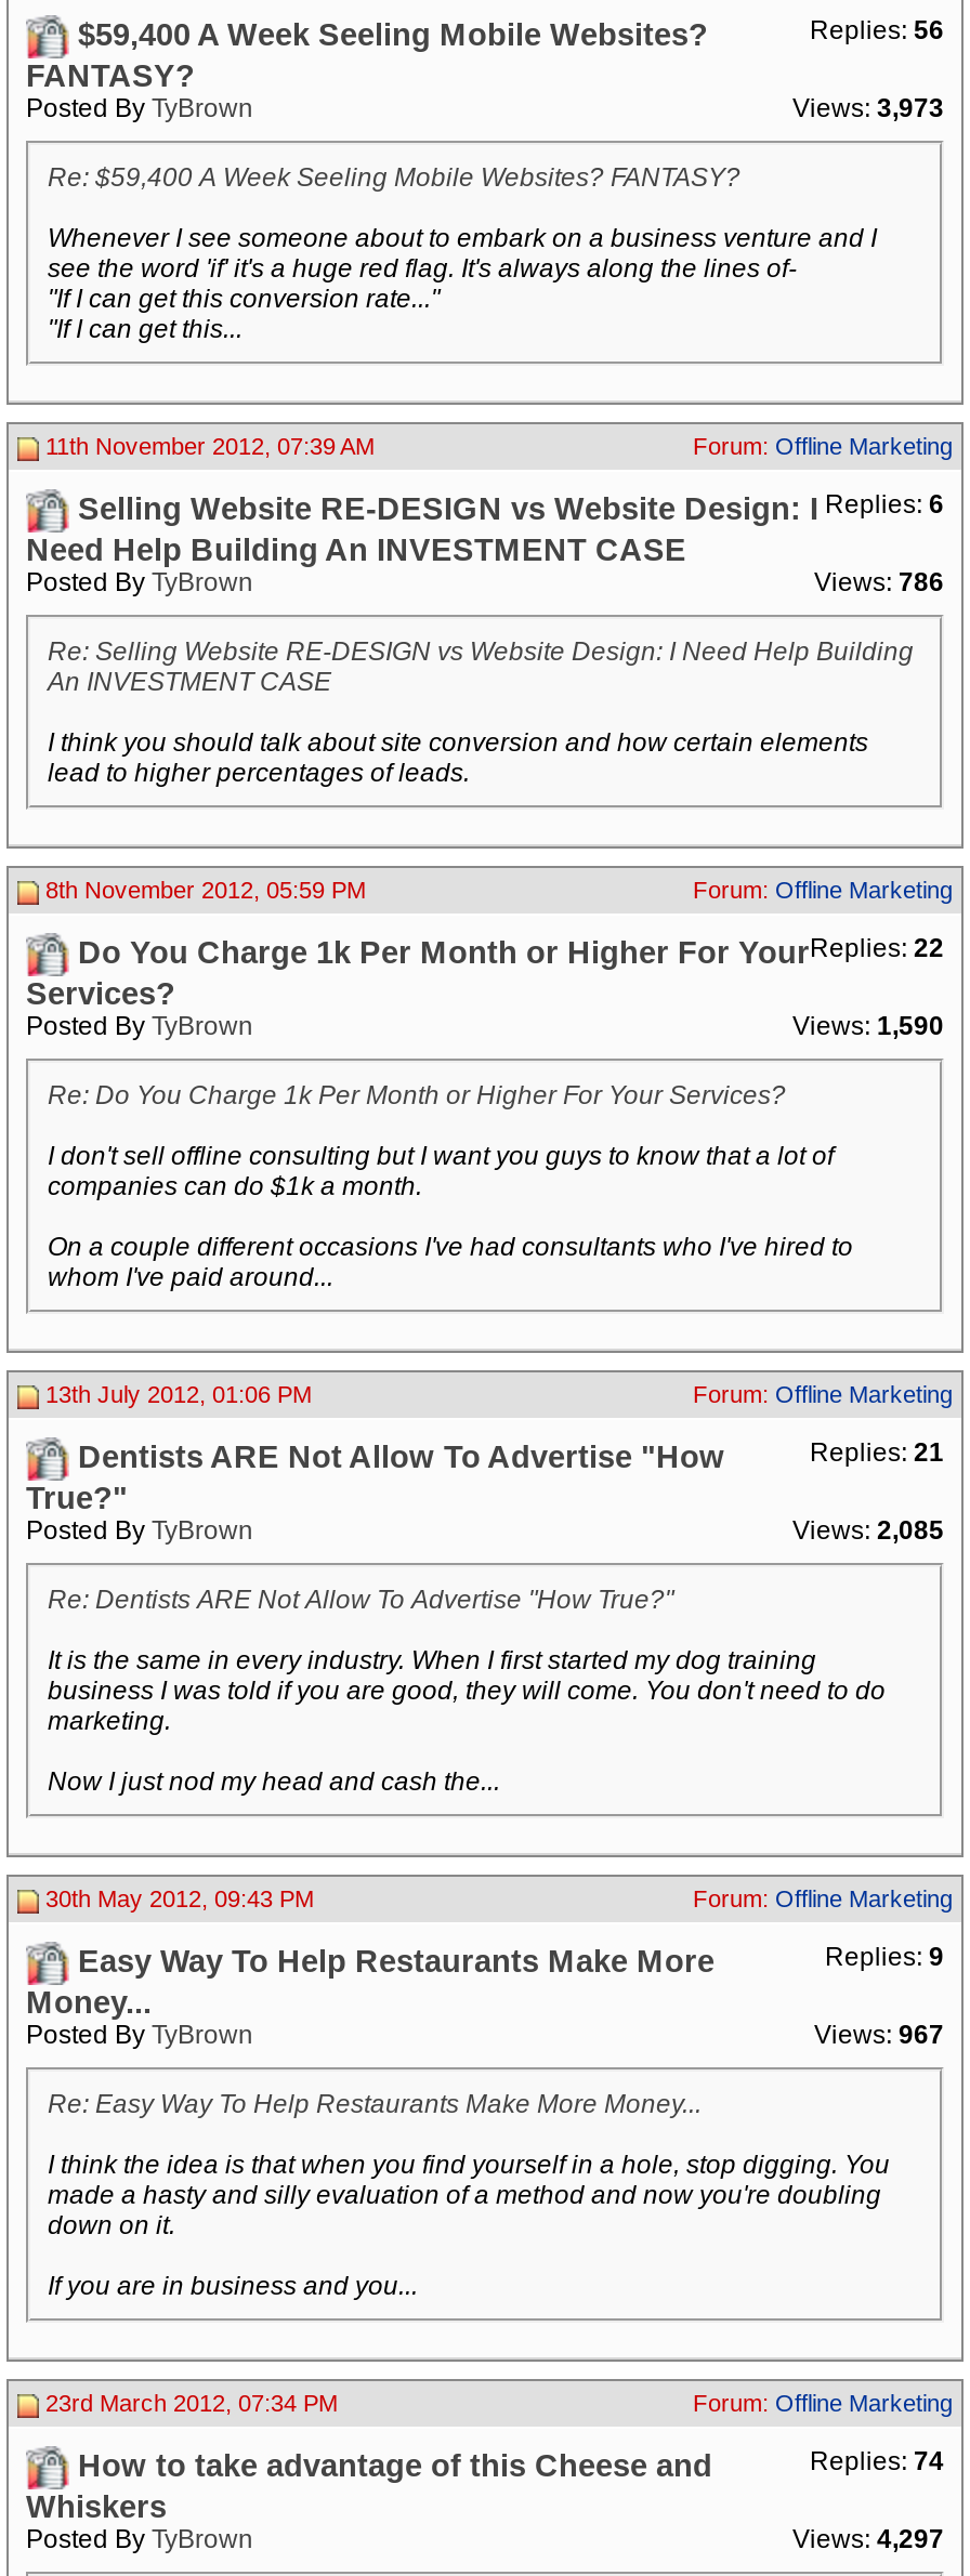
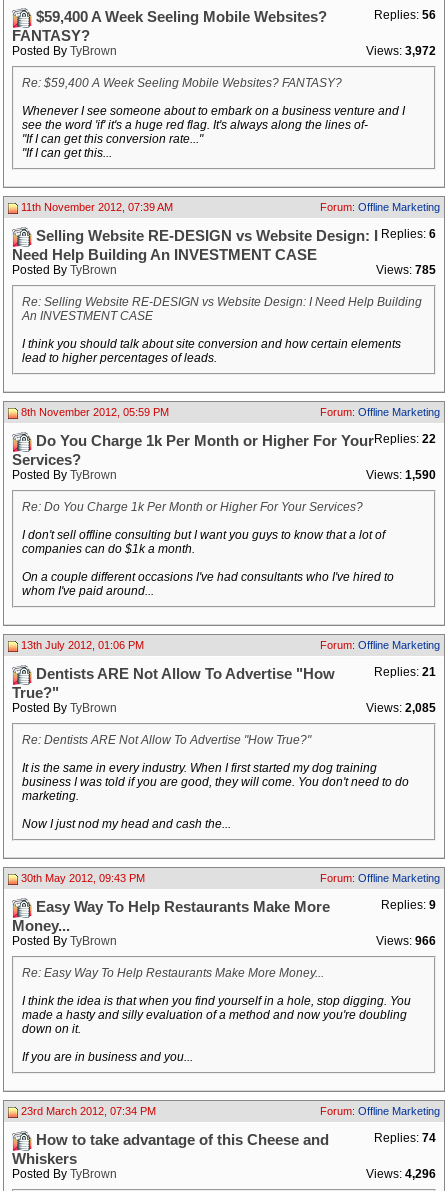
[792,93,944,123] Views: 3,973 -> [366,44,436,58] Views: 3,972
[814,567,944,597] Views: 786 -> [376,263,436,277] Views: 785
[814,2020,944,2050] Views: 967 -> [376,934,436,948] Views: 966
[792,2524,944,2554] Views: 4,297 -> [366,1167,436,1181] Views: 4,296

